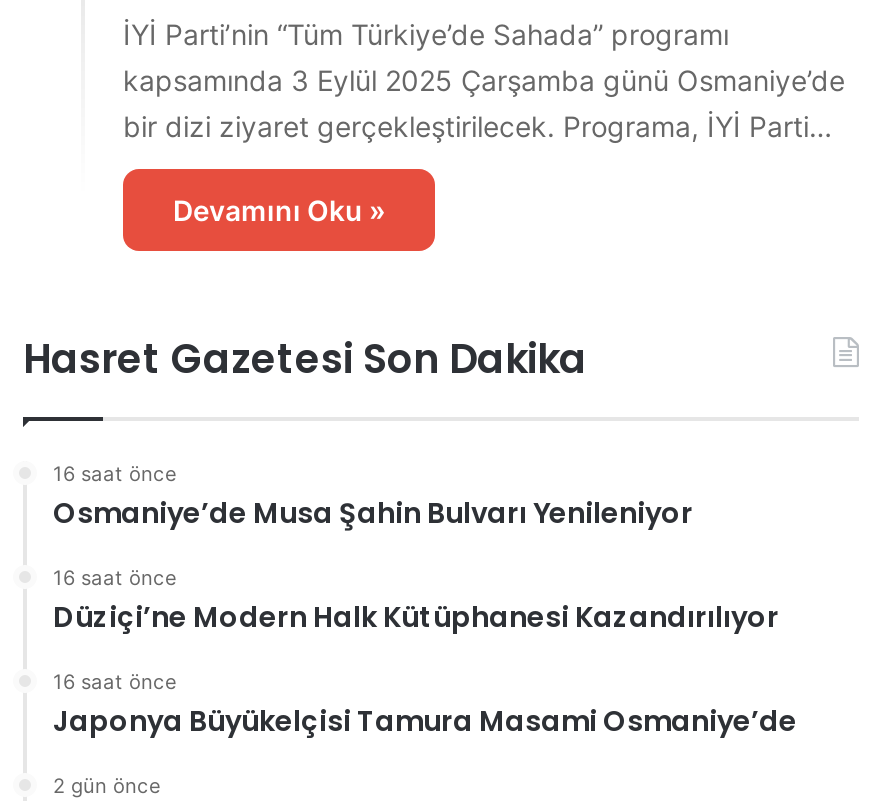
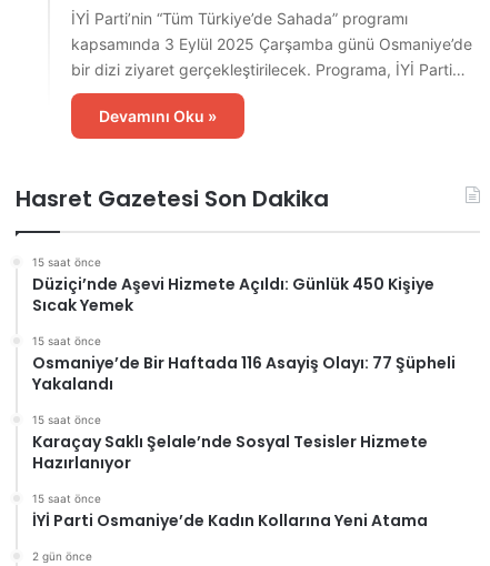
[53,460,797,740] 16 saat önce | Osmaniye’de Musa Şahin Bulvarı Yenileniyor | 16 saat önce | Düziçi’ne Modern Halk Kütüphanesi Kazandırılıyor | 16 saat önce | Japonya Büyükelçisi Tamura Masami Osmaniye’de -> [32,256,456,532] 15 saat önce | Düziçi’nde Aşevi Hizmete Açıldı: Günlük 450 Kişiye | Sıcak Yemek | 15 saat önce | Osmaniye’de Bir Haftada 116 Asayiş Olayı: 77 Şüpheli | Yakalandı | 15 saat önce | Karaçay Saklı Şelale’nde Sosyal Tesisler Hizmete | Hazırlanıyor | 15 saat önce | İYİ Parti Osmaniye’de Kadın Kollarına Yeni Atama

